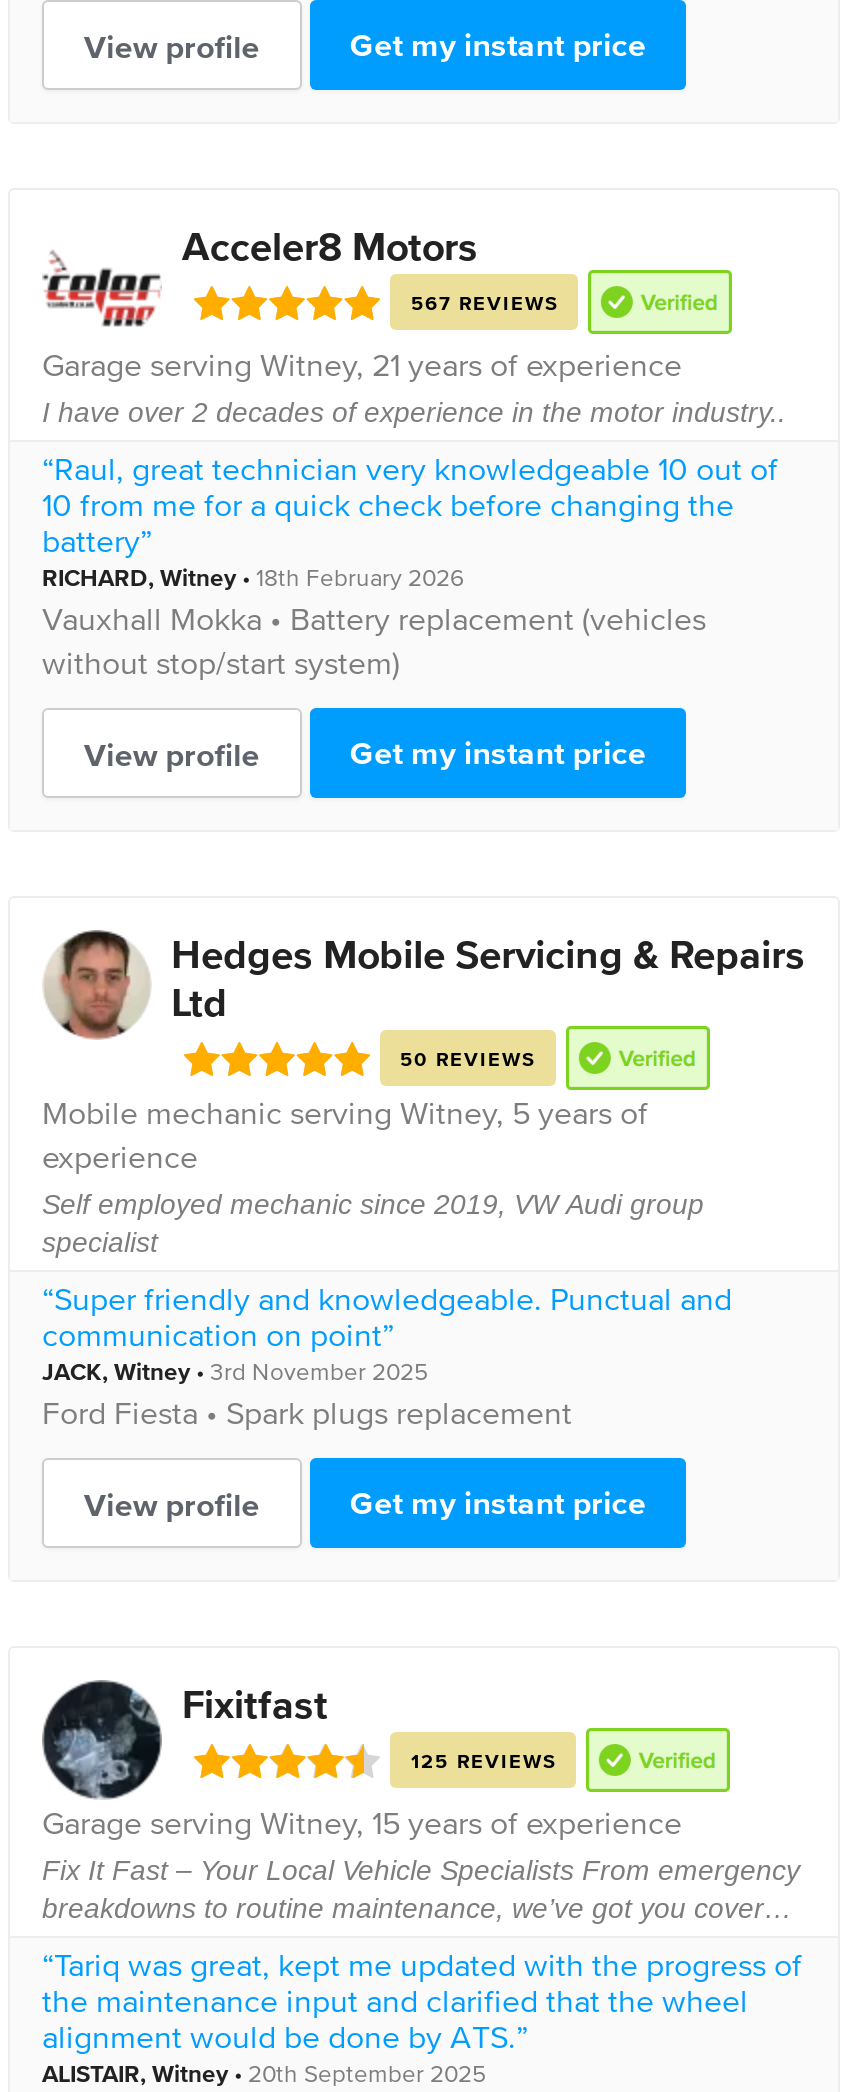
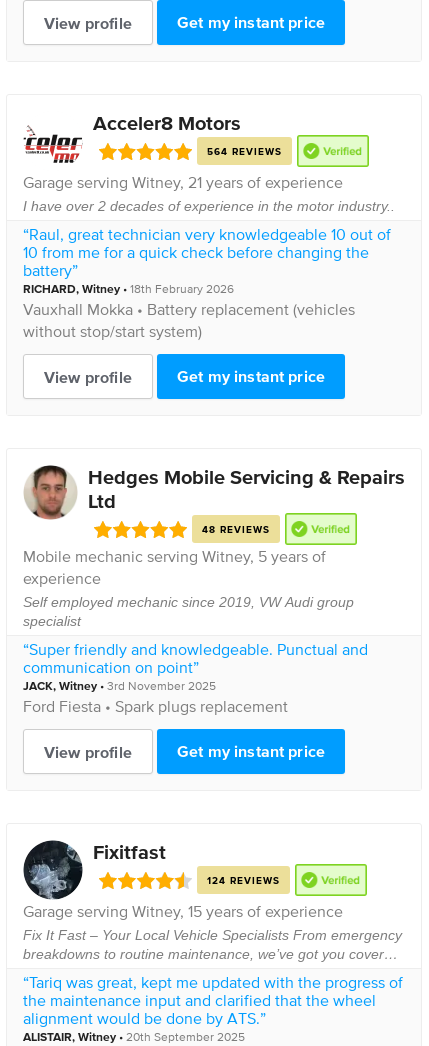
[411,292,559,314] 567 REVIEWS -> [207,146,282,157] 564 REVIEWS
[400,1048,536,1070] 50 REVIEWS -> [202,524,270,535] 48 REVIEWS
[411,1750,557,1772] 125 REVIEWS -> [207,875,280,886] 124 REVIEWS

